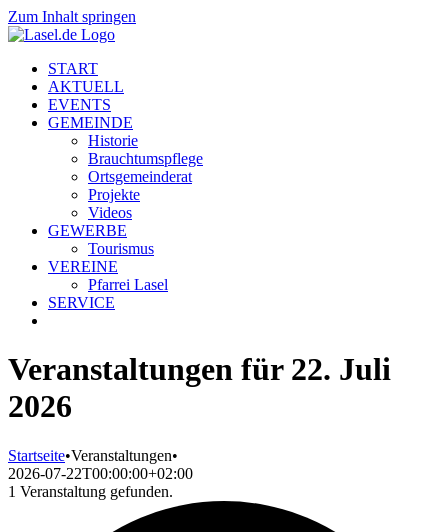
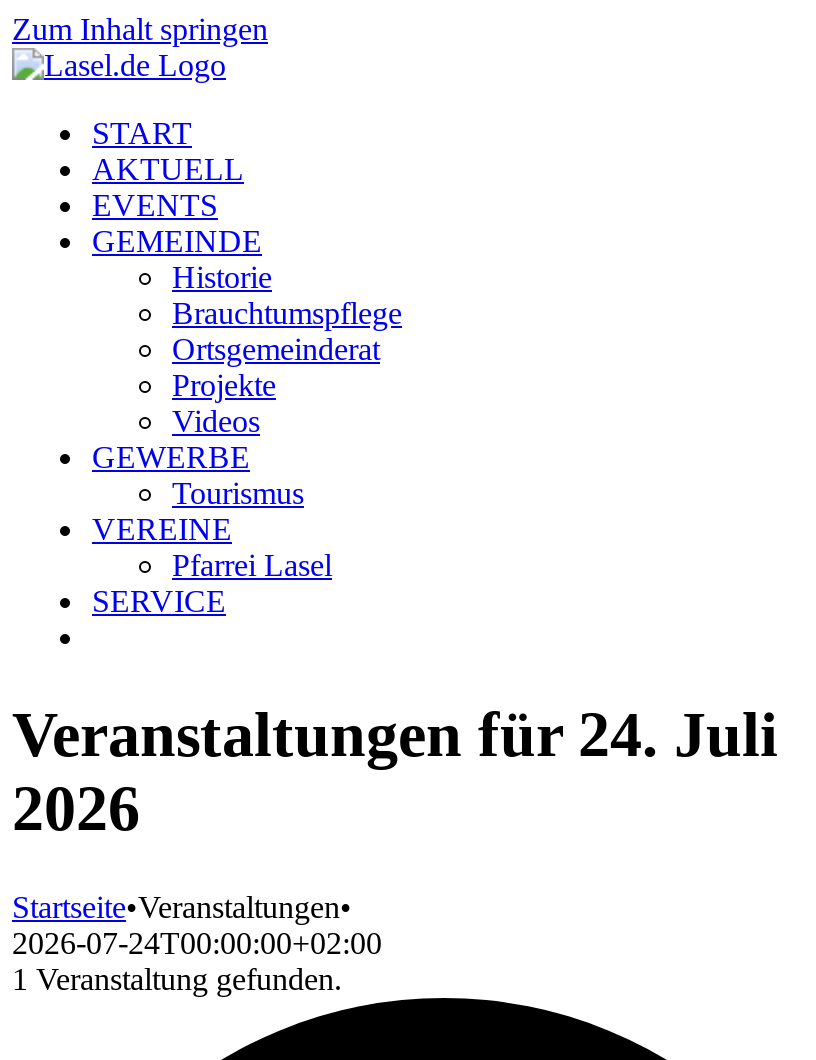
[8,351,391,387] Veranstaltungen für 22. Juli -> [12,699,778,771] Veranstaltungen für 24. Juli
[8,465,193,482] 2026-07-22T00:00:00+02:00 -> [12,926,382,960] 2026-07-24T00:00:00+02:00

